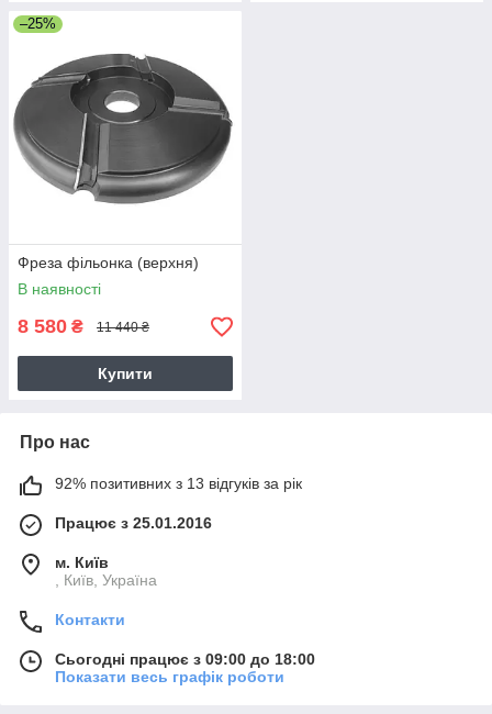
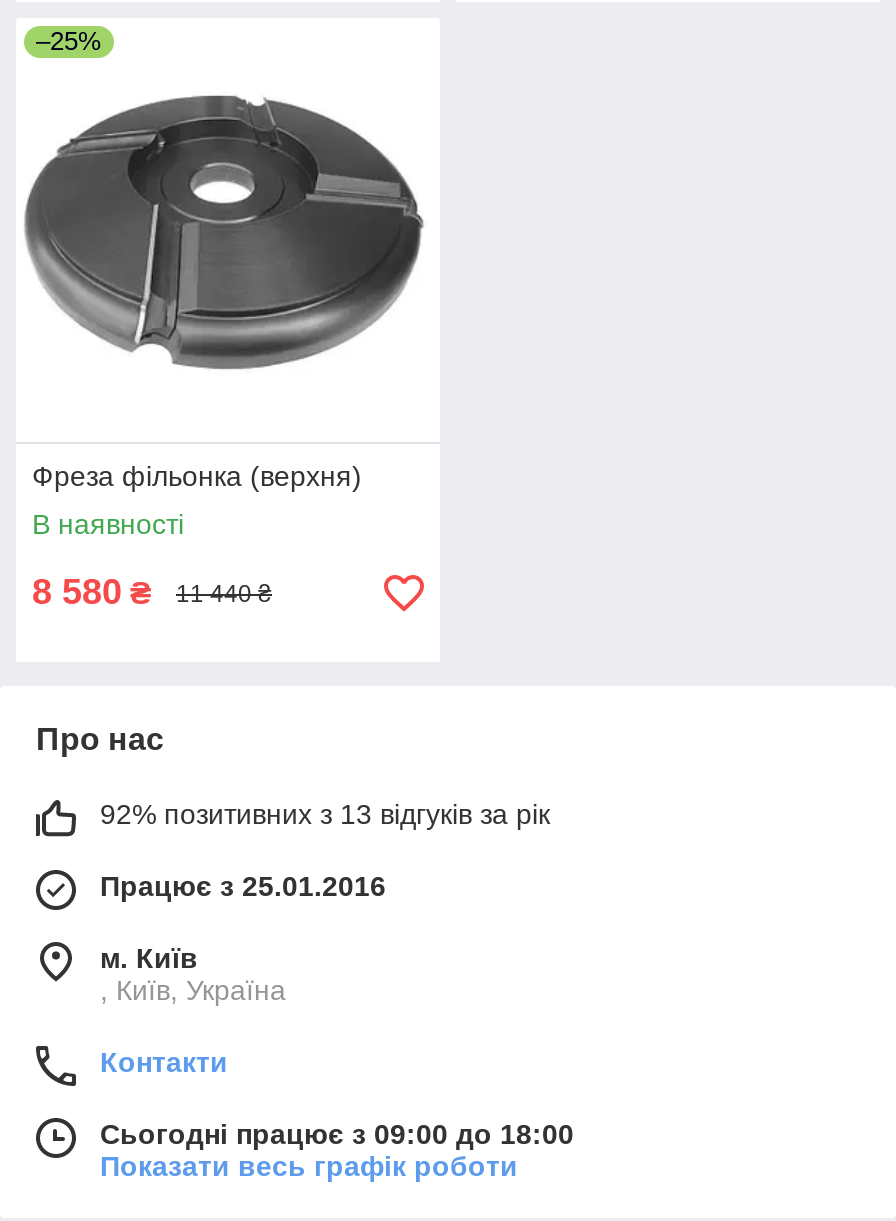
[98,365,153,383] Купити -> none

